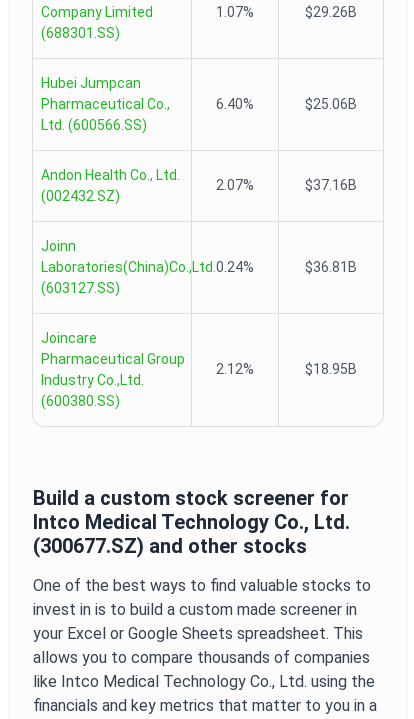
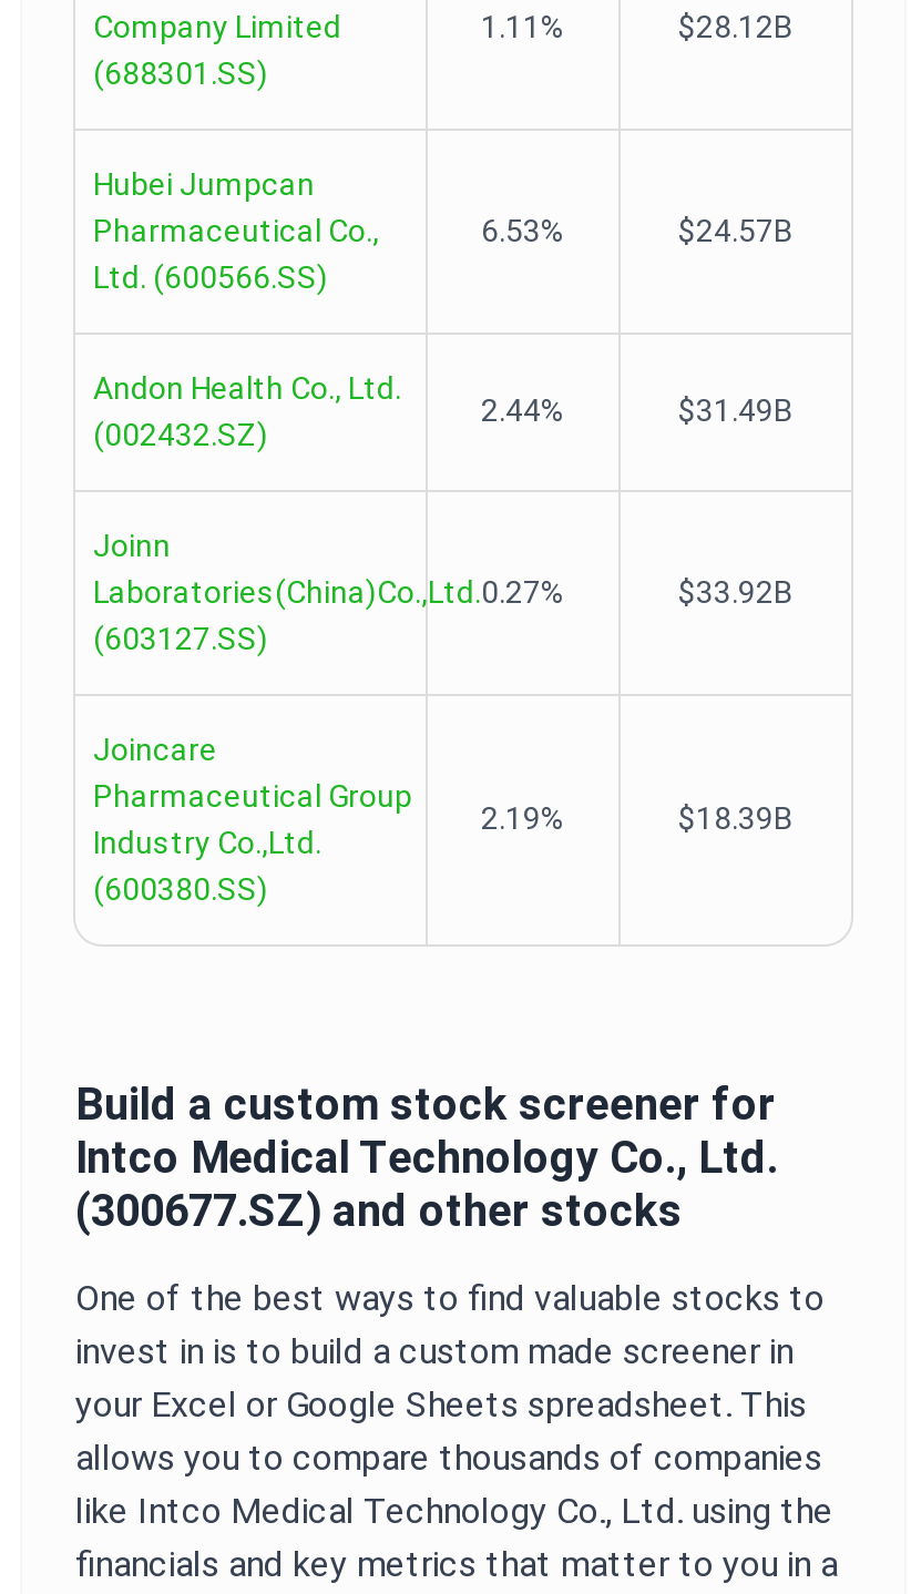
[216,4,357,20] 1.07% | $29.26B -> [481,9,794,44] 1.11% | $28.12B
[216,96,357,112] 6.40% | $25.06B -> [481,213,794,248] 6.53% | $24.57B
[216,177,357,193] 2.07% | $37.16B -> [481,392,794,428] 2.44% | $31.49B
[216,259,357,275] 0.24% | $36.81B -> [481,574,794,610] 0.27% | $33.92B
[216,361,357,377] 2.12% | $18.95B -> [481,800,794,836] 2.19% | $18.39B

